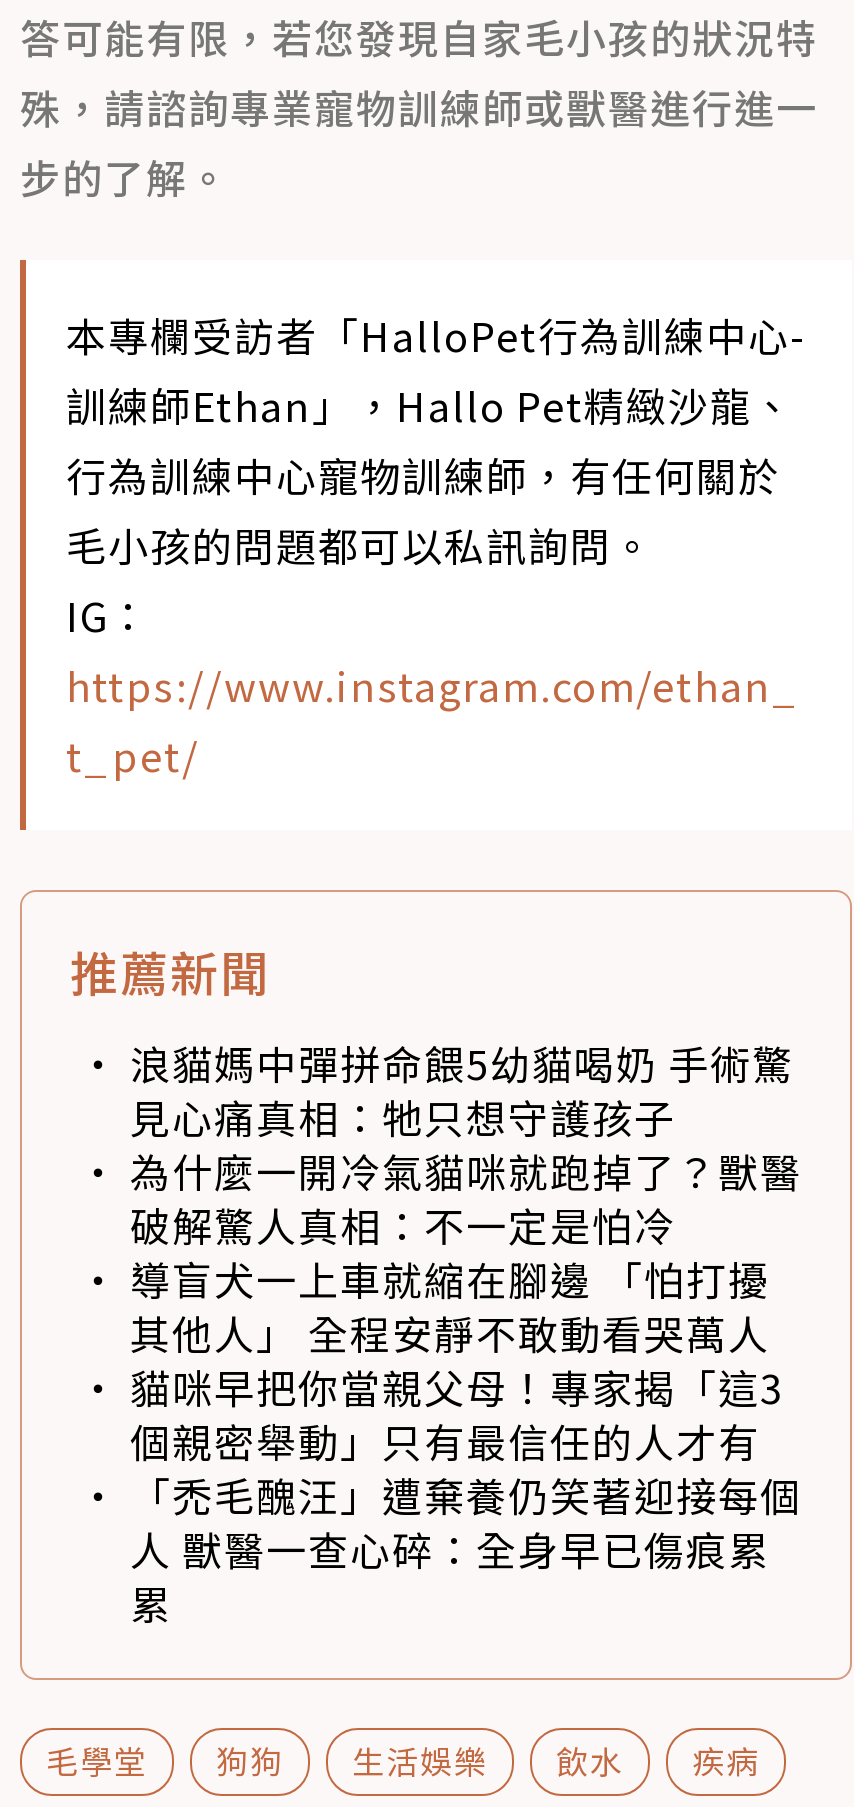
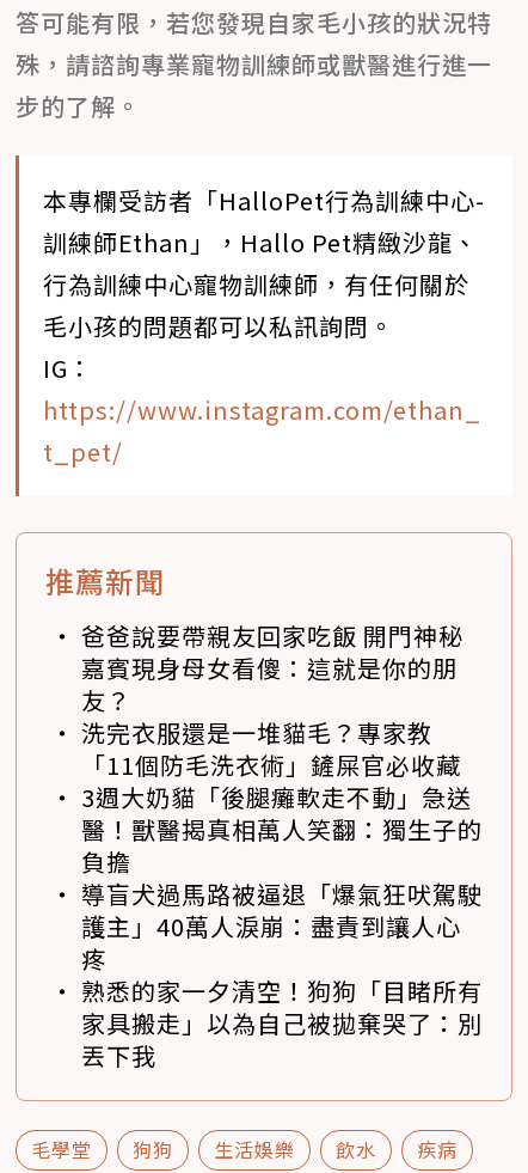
[130,1034,802,1632] 浪貓媽中彈拼命餵5幼貓喝奶 手術驚 | 見心痛真相：牠只想守護孩子 | 為什麼一開冷氣貓咪就跑掉了？獸醫 | 破解驚人真相：不一定是怕冷 | 導盲犬一上車就縮在腳邊 「怕打擾 | 其他人」 全程安靜不敢動看哭萬人 | 貓咪早把你當親父母！專家揭「這3 | 個親密舉動」只有最信任的人才有 | 「禿毛醜汪」遭棄養仍笑著迎接每個 | 人 獸醫一查心碎：全身早已傷痕累 | 累 -> [81,618,483,1073] 爸爸說要帶親友回家吃飯 開門神秘 | 嘉賓現身母女看傻：這就是你的朋 | 友？ | 洗完衣服還是一堆貓毛？專家教 | 「11個防毛洗衣術」鏟屎官必收藏 | 3週大奶貓「後腿癱軟走不動」急送 | 醫！獸醫揭真相萬人笑翻：獨生子的 | 負擔 | 導盲犬過馬路被逼退「爆氣狂吠駕駛 | 護主」40萬人淚崩：盡責到讓人心 | 疼 | 熟悉的家一夕清空！狗狗「目睹所有 | 家具搬走」以為自己被拋棄哭了：別 | 丟下我

